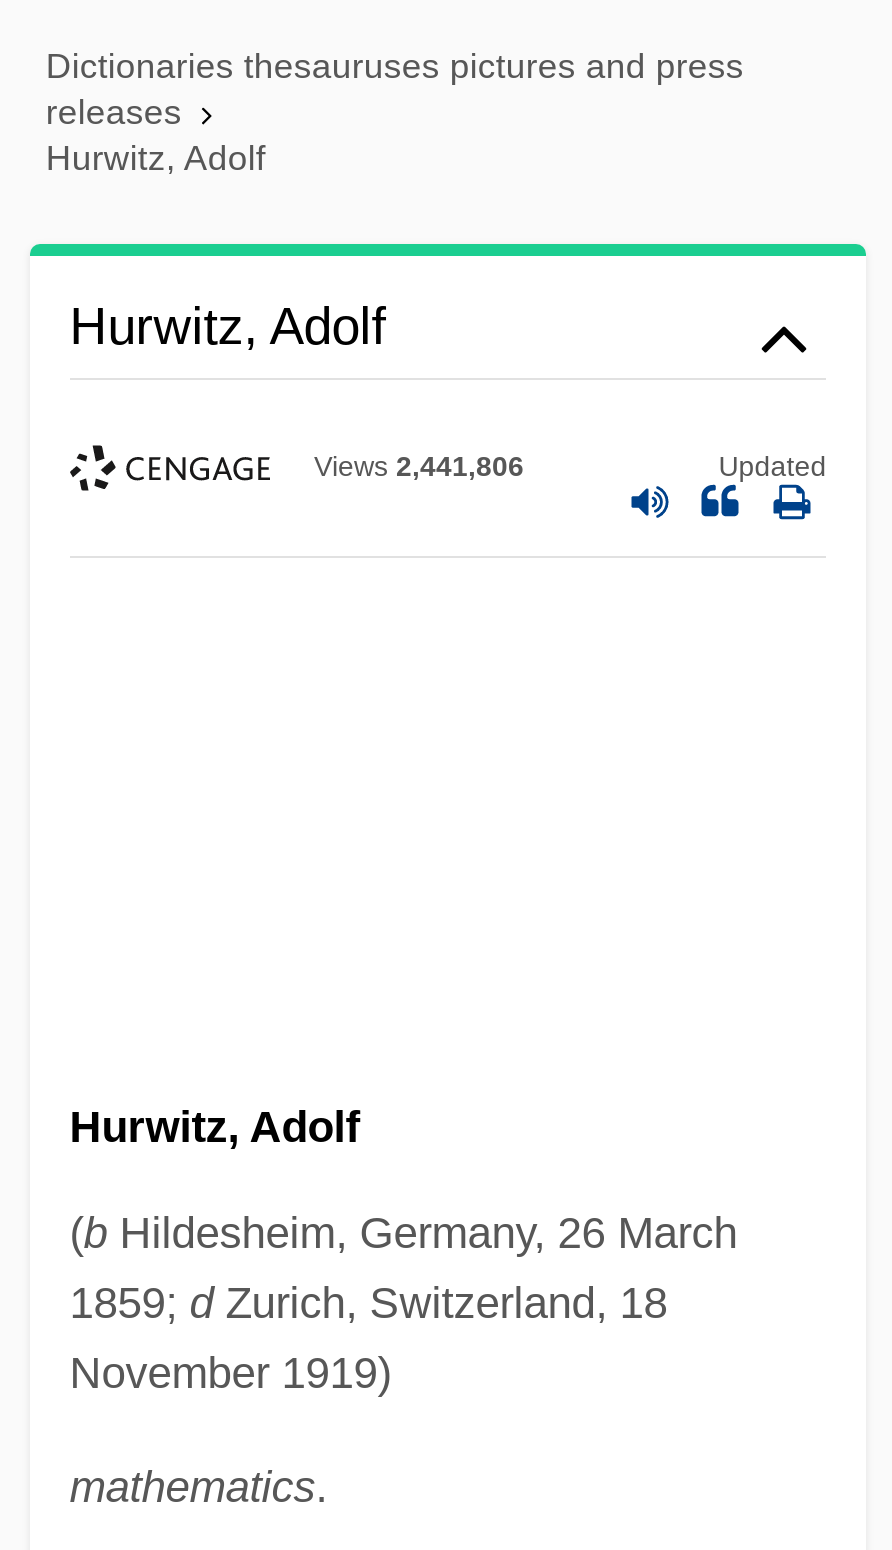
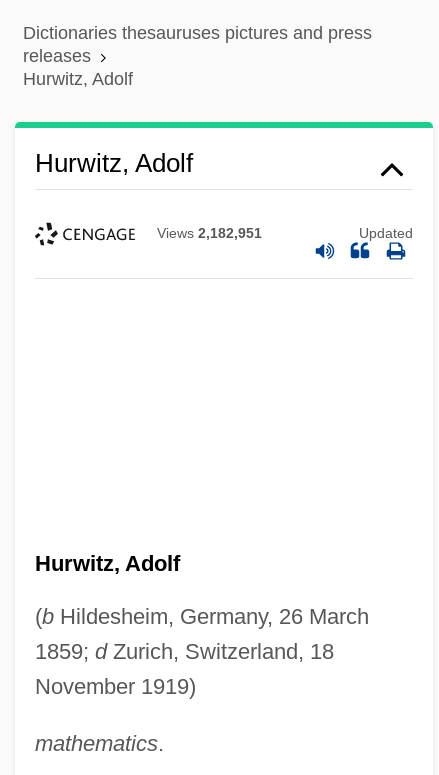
[314,451,524,483] Views 2,441,806 -> [157,225,262,241] Views 2,182,951

